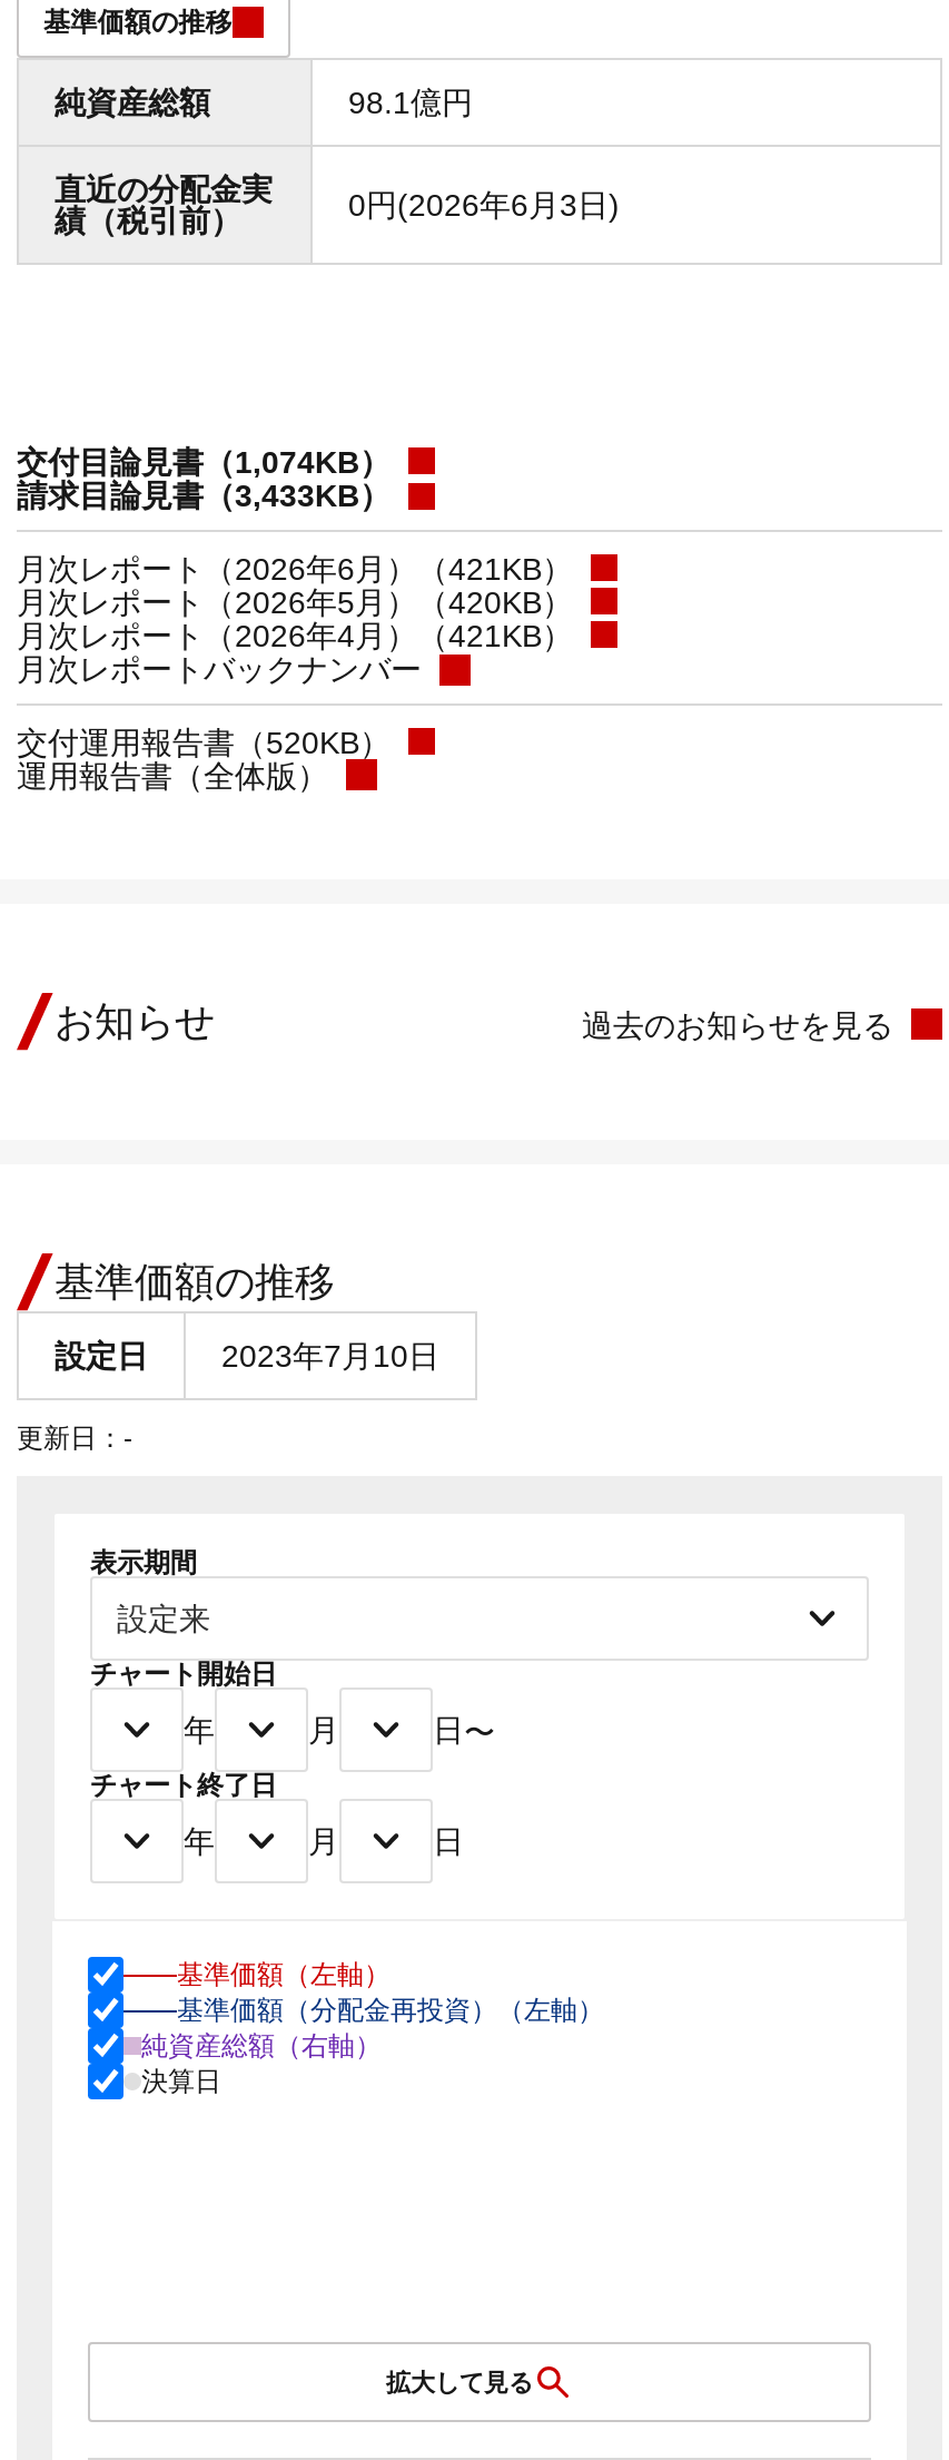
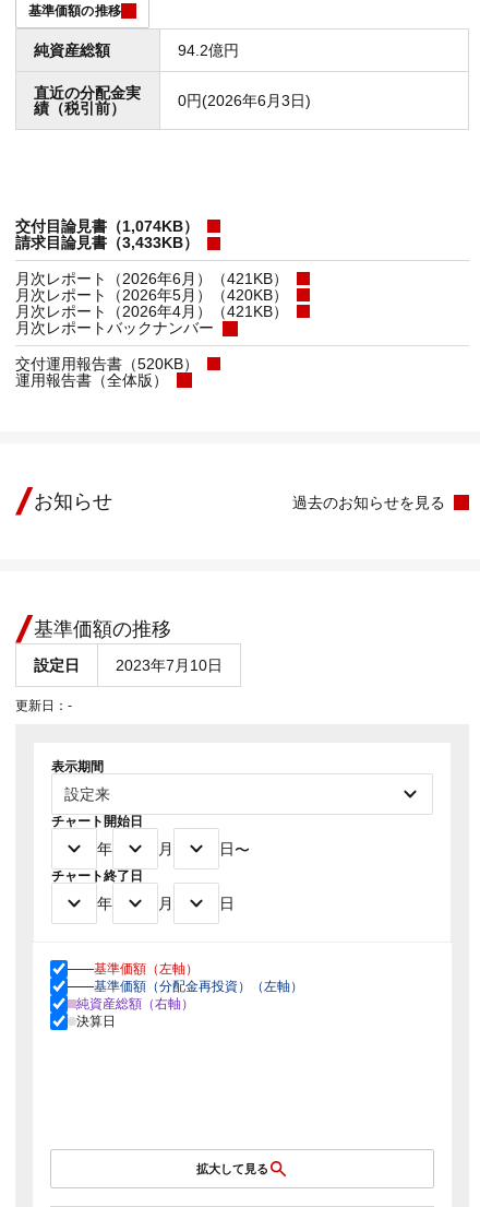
[348,85,473,120] 98.1億円 -> [178,42,239,59] 94.2億円

